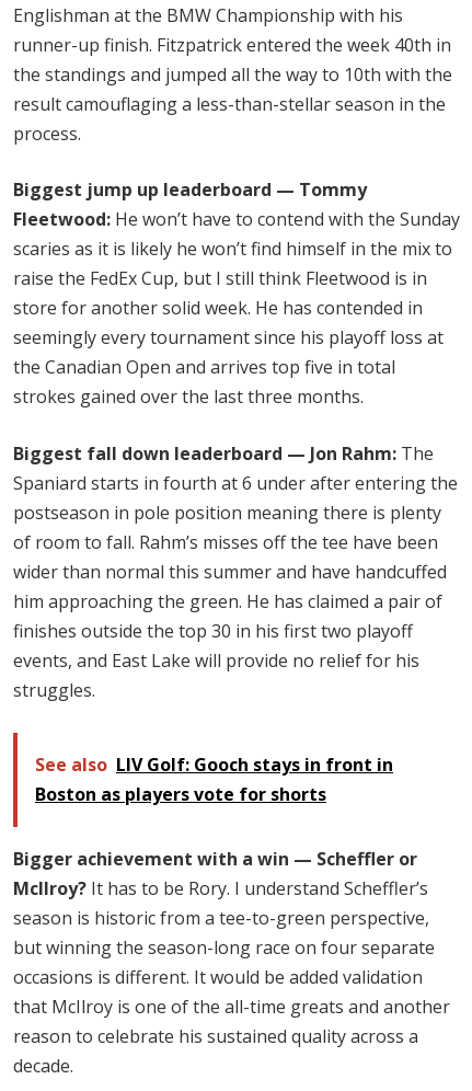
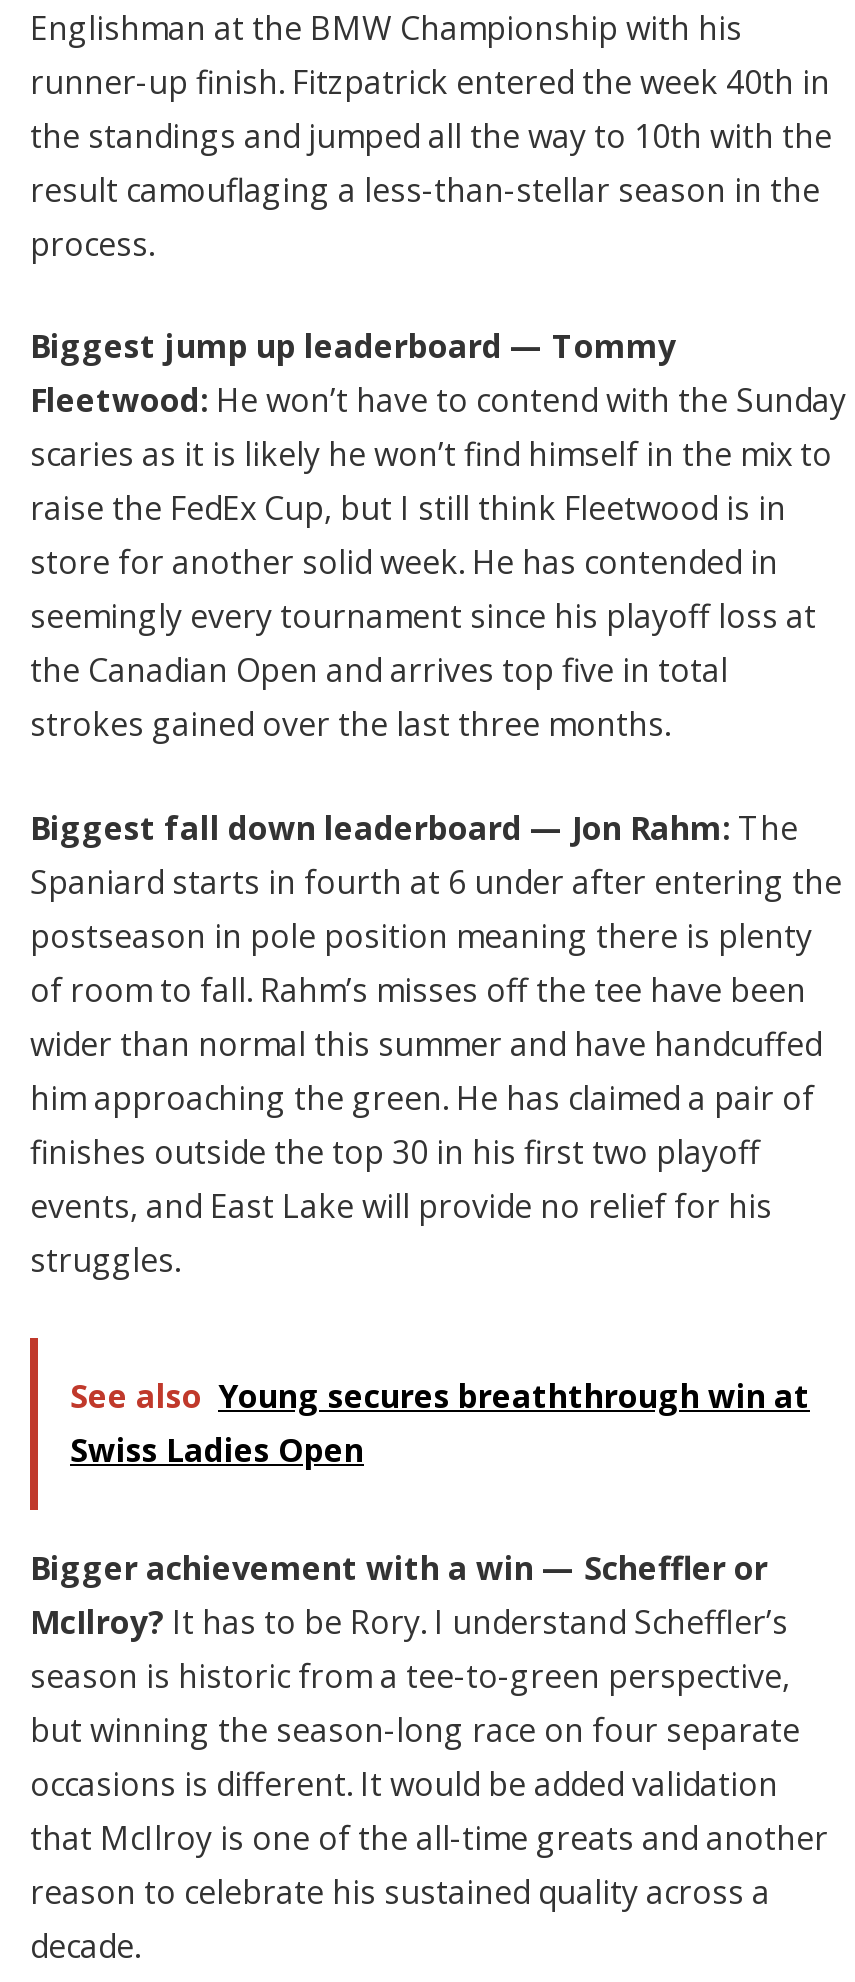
[35,752,393,806] See also LIV Golf: Gooch stays in front in | Boston as players vote for shorts -> [70,1373,810,1471] See also Young secures breaththrough win at | Swiss Ladies Open

